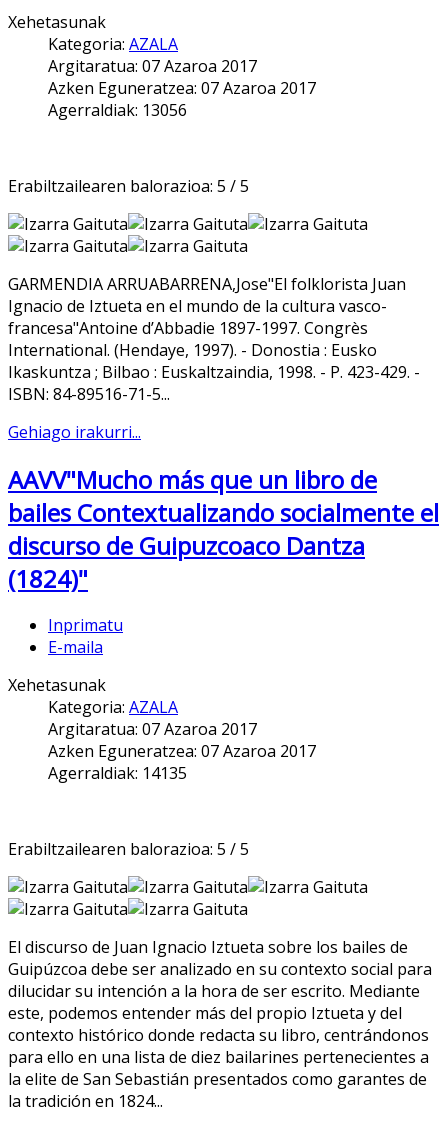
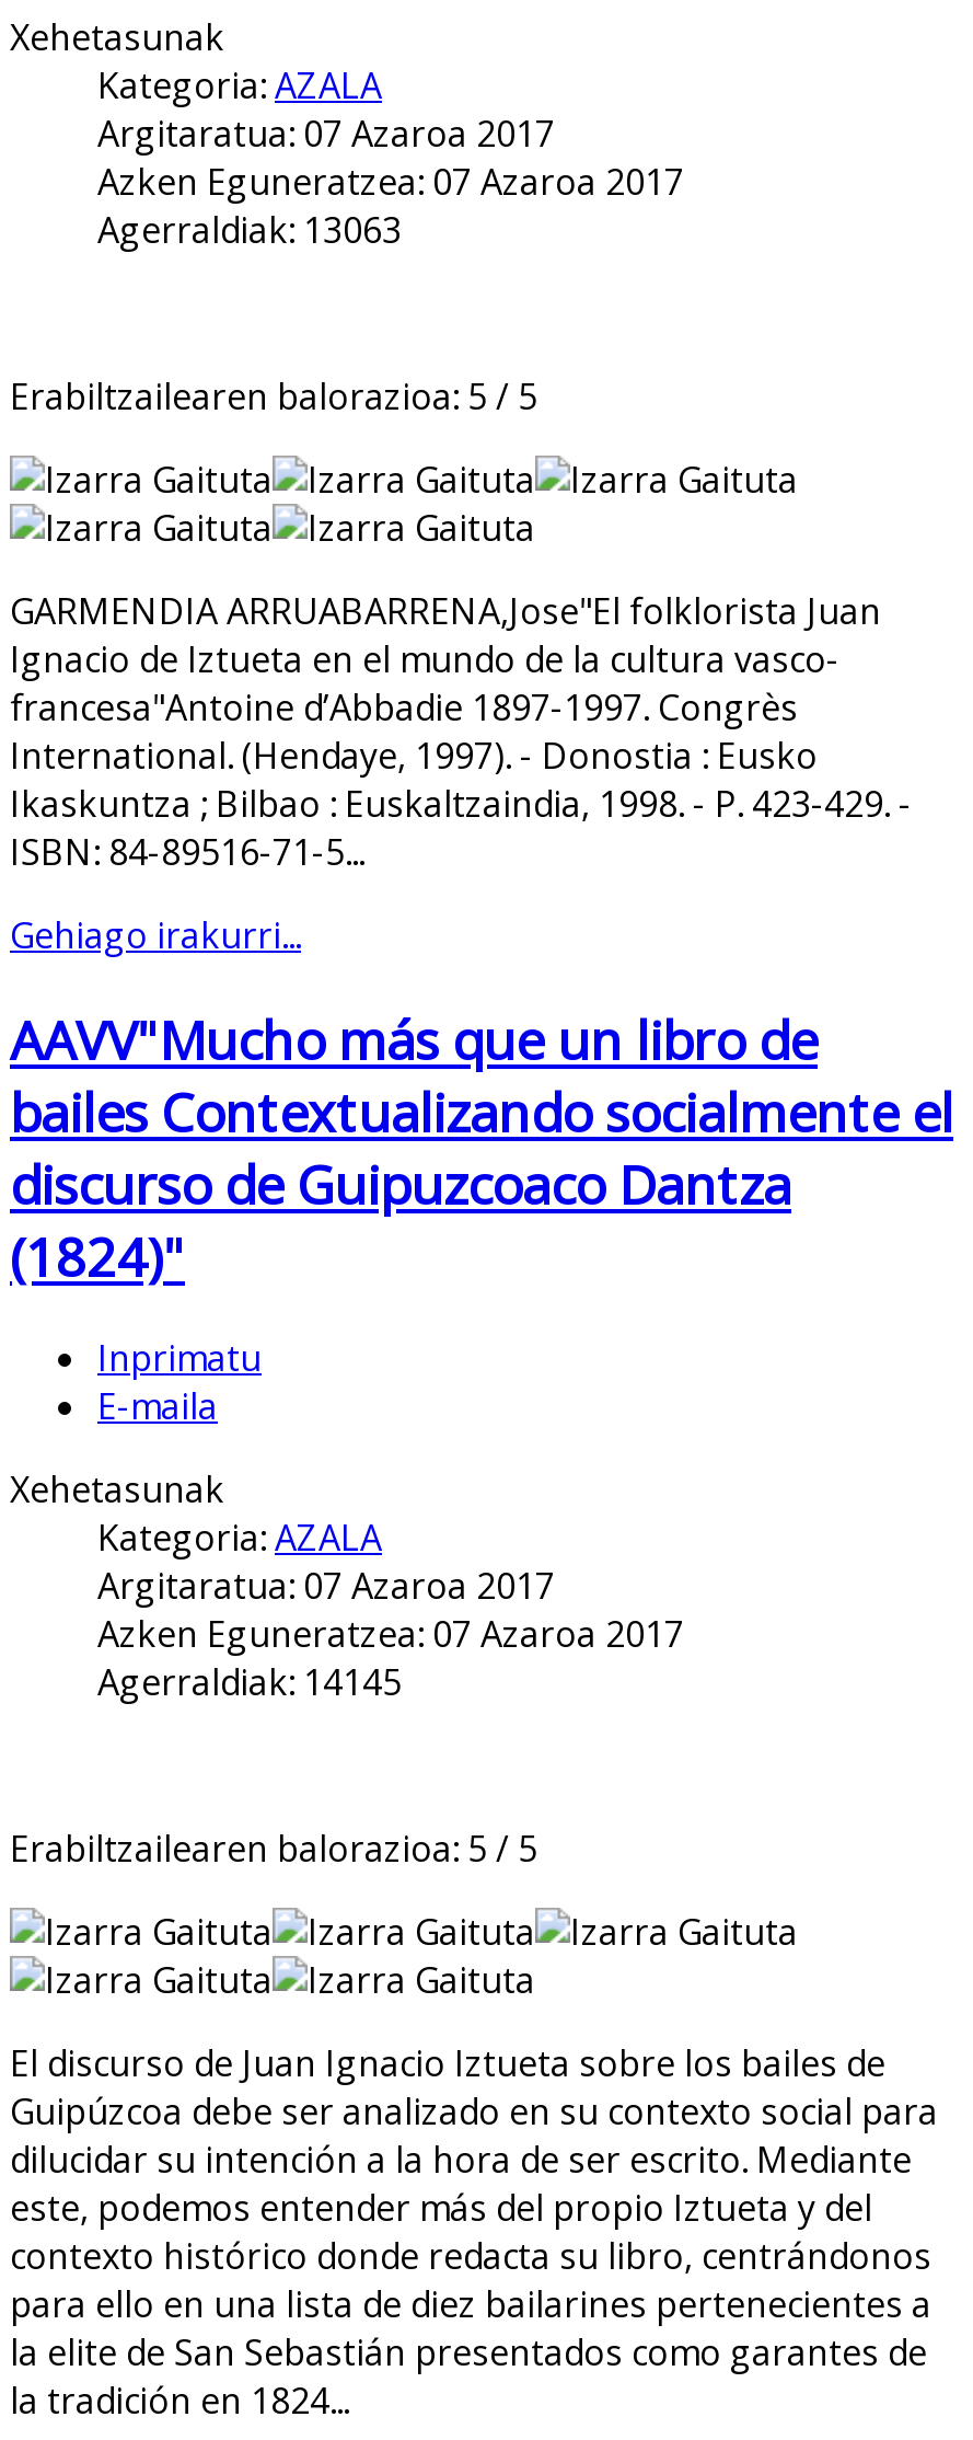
[48,99,187,121] Agerraldiak: 13056 -> [97,205,402,253] Agerraldiak: 13063
[48,762,187,784] Agerraldiak: 14135 -> [97,1659,402,1707] Agerraldiak: 14145

